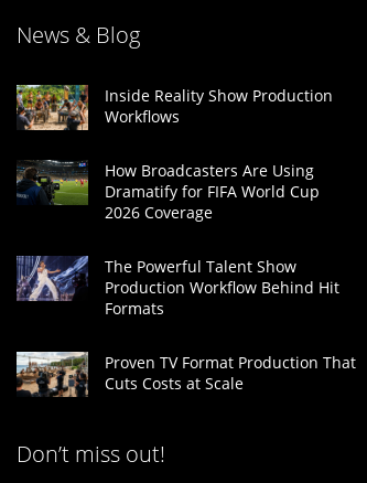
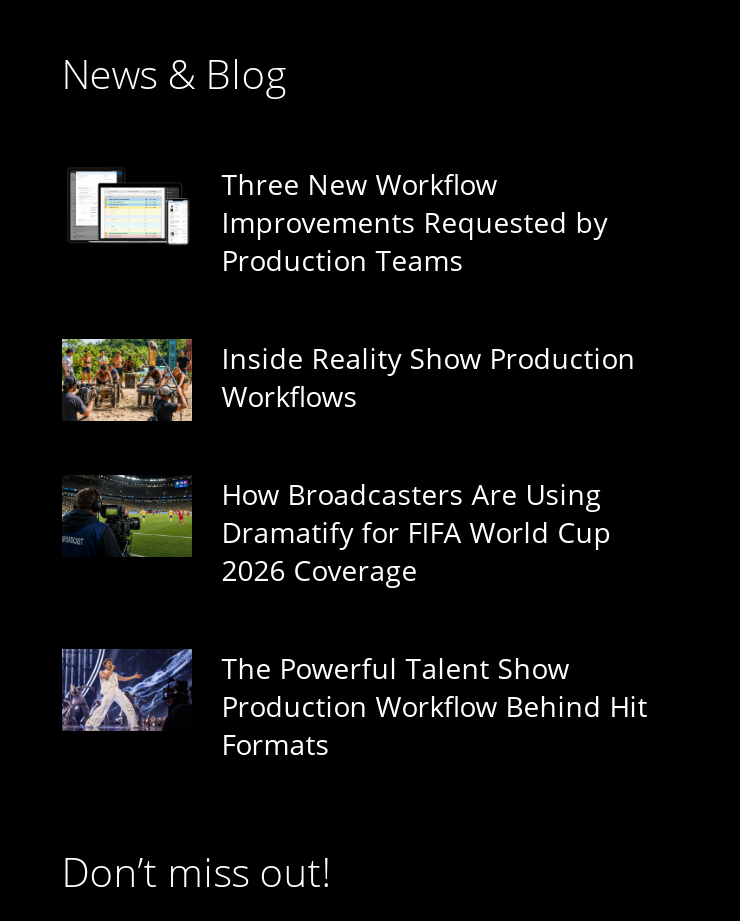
none -> [68,166,608,280] [image] | Three New Workflow | Improvements Requested by | Production Teams
moved [14,83,339,319] -> [58,335,648,764]: [image] | Inside Reality Show Production | Workflows | ... | Production Workflow Behind Hit | Formats
[15,351,356,398] [image] | Proven TV Format Production That | Cuts Costs at Scale -> none

